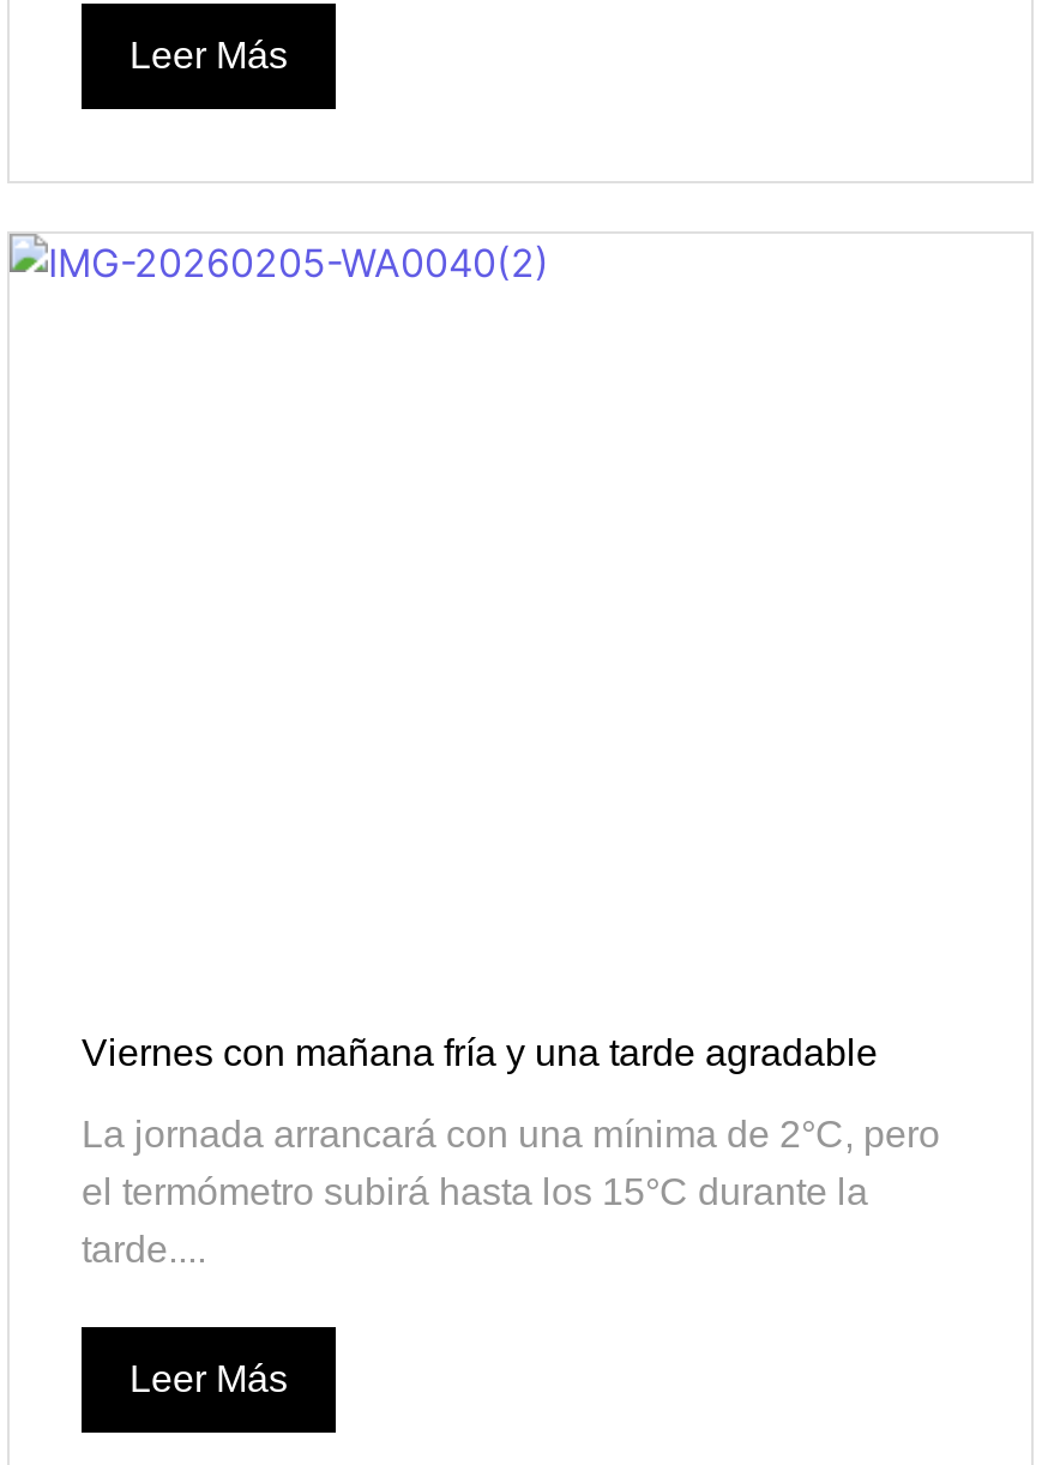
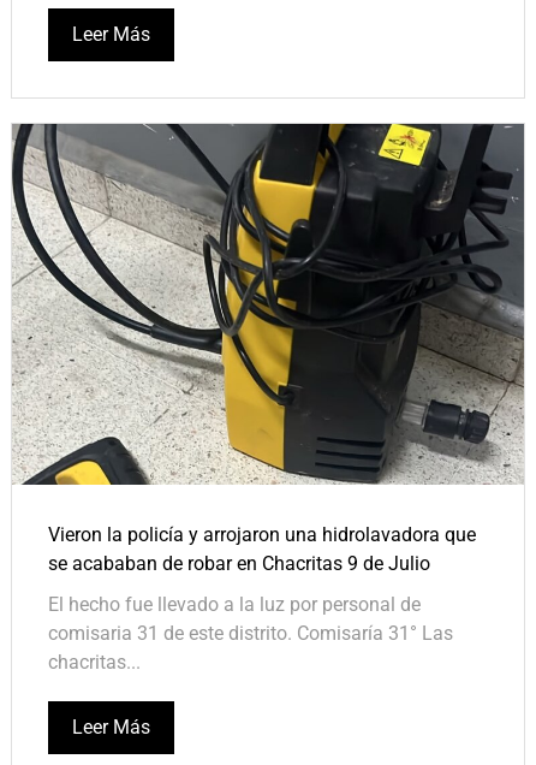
none -> [11,123,525,486] [image]
[82,1033,878,1073] Viernes con mañana fría y una tarde agradable -> [48,523,476,575] Vieron la policía y arrojaron una hidrolavadora que | se acababan de robar en Chacritas 9 de Julio
[82,1114,940,1270] La jornada arrancará con una mínima de 2°C, pero | el termómetro subirá hasta los 15°C durante la | tarde.... -> [48,593,453,673] El hecho fue llevado a la luz por personal de | comisaria 31 de este distrito. Comisaría 31° Las | chacritas...

